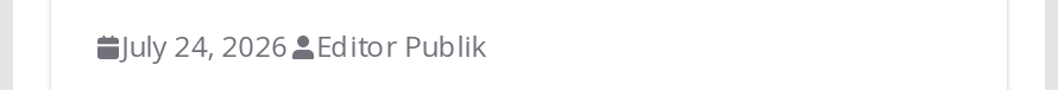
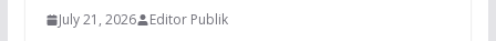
[122,26,485,66] July 24, 2026 Editor Publik -> [58,10,228,29] July 21, 2026 Editor Publik

